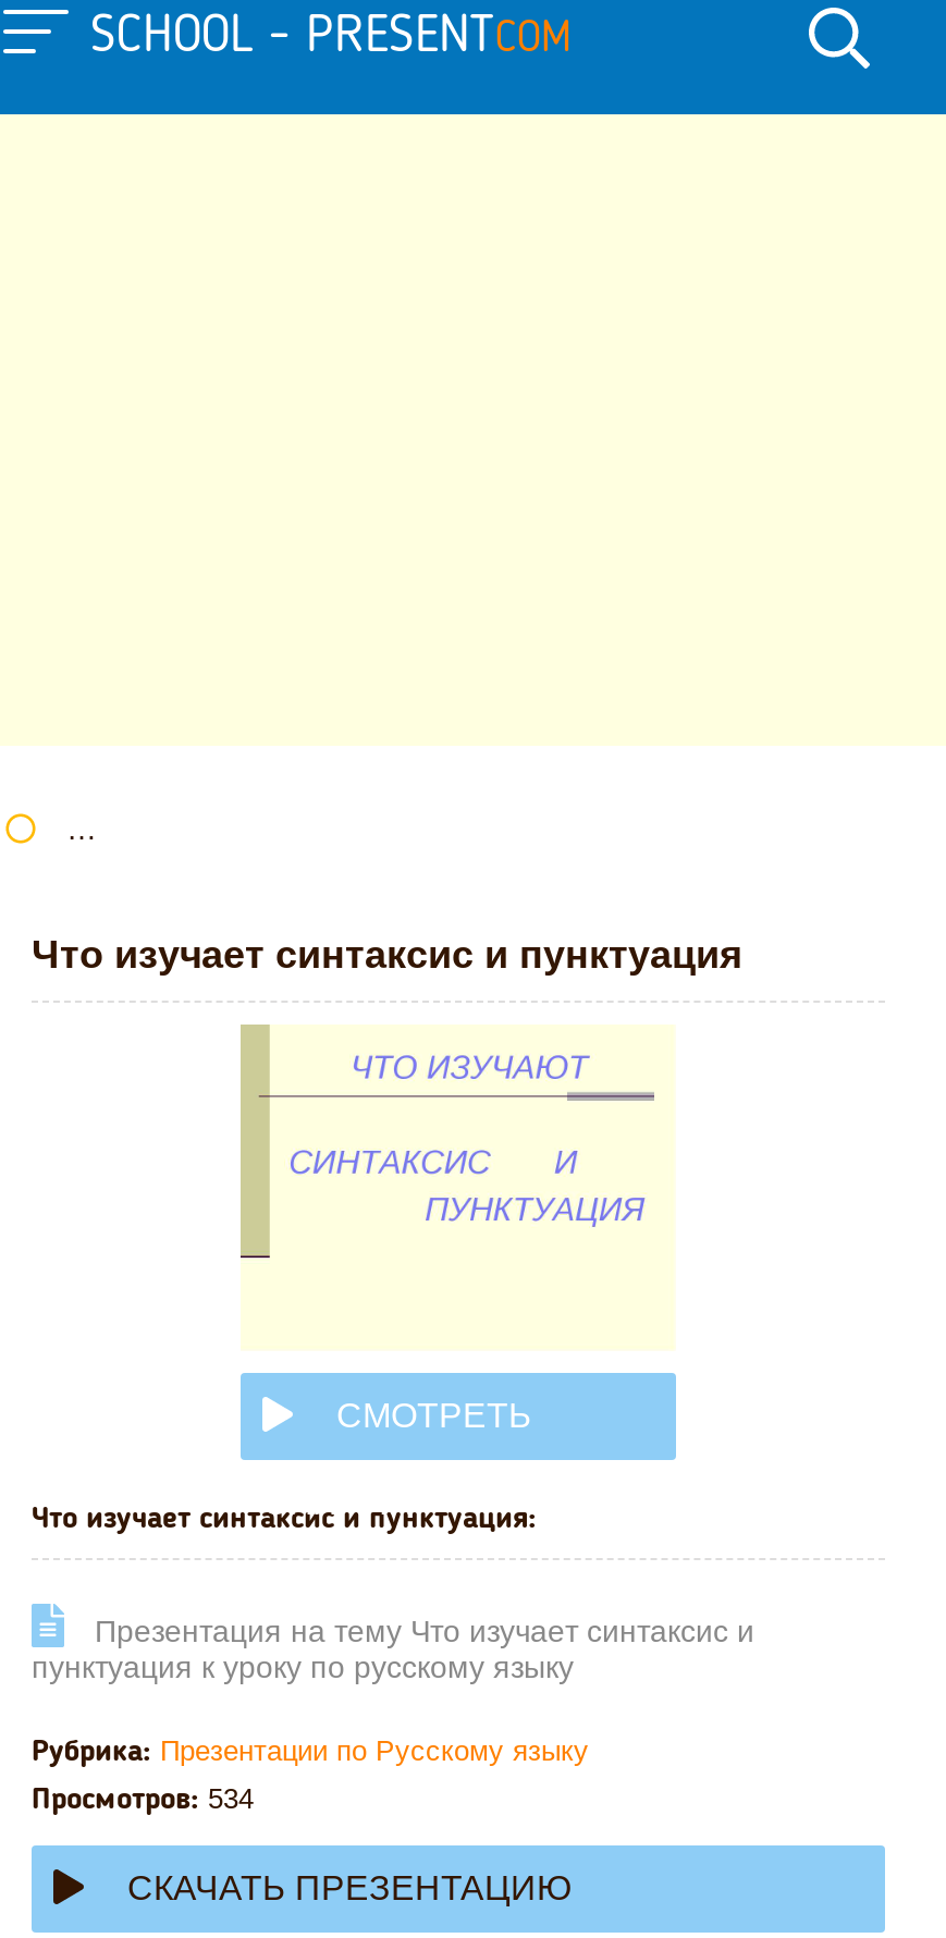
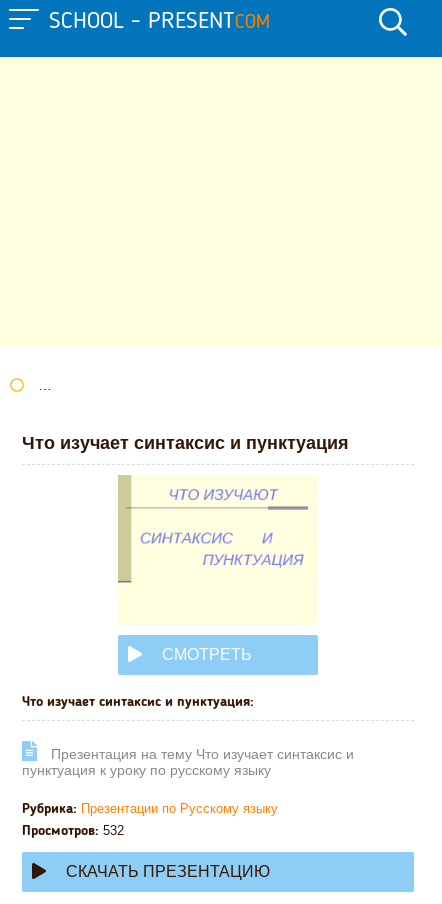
[32,1781,254,1814] Просмотров: 534 -> [22,822,124,837] Просмотров: 532

